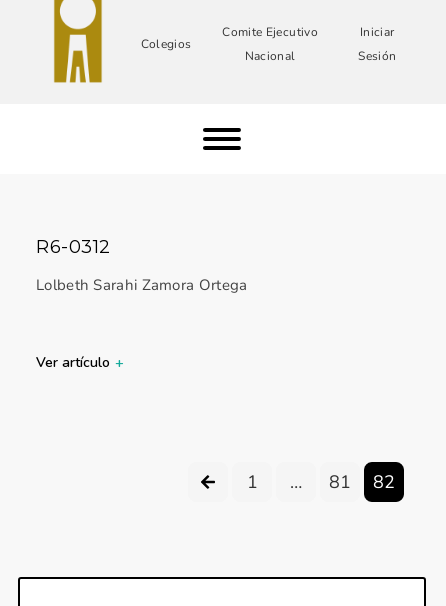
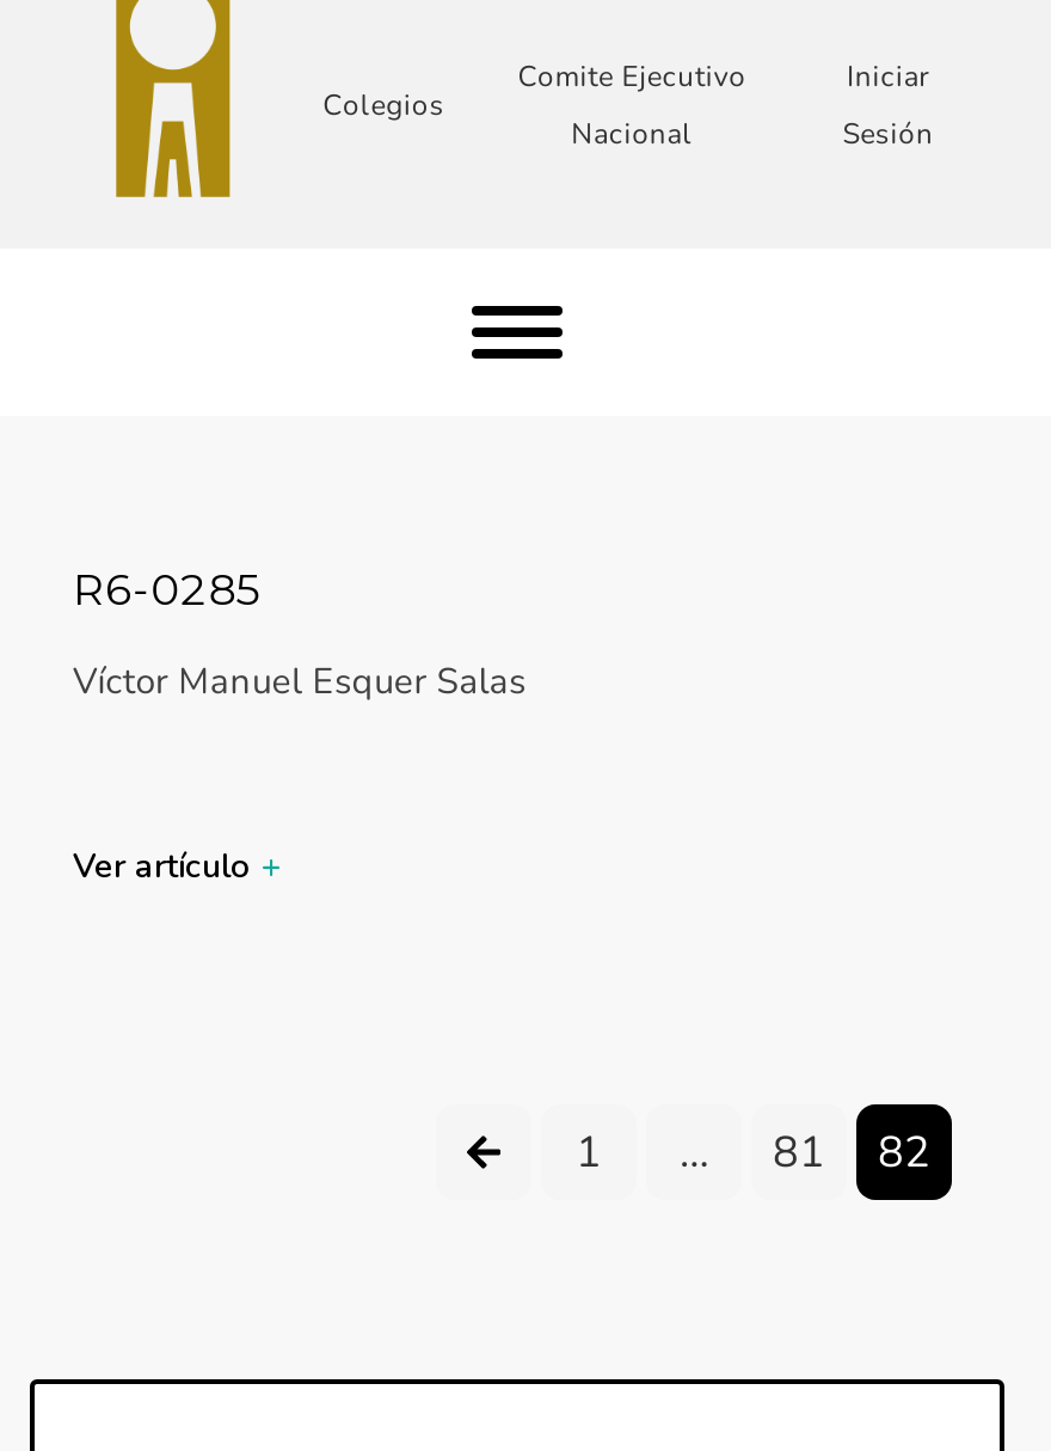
[36,236,111,258] R6-0312 -> [73,564,261,617] R6-0285
[36,275,247,295] Lolbeth Sarahi Zamora Ortega -> [73,657,526,705] Víctor Manuel Esquer Salas

